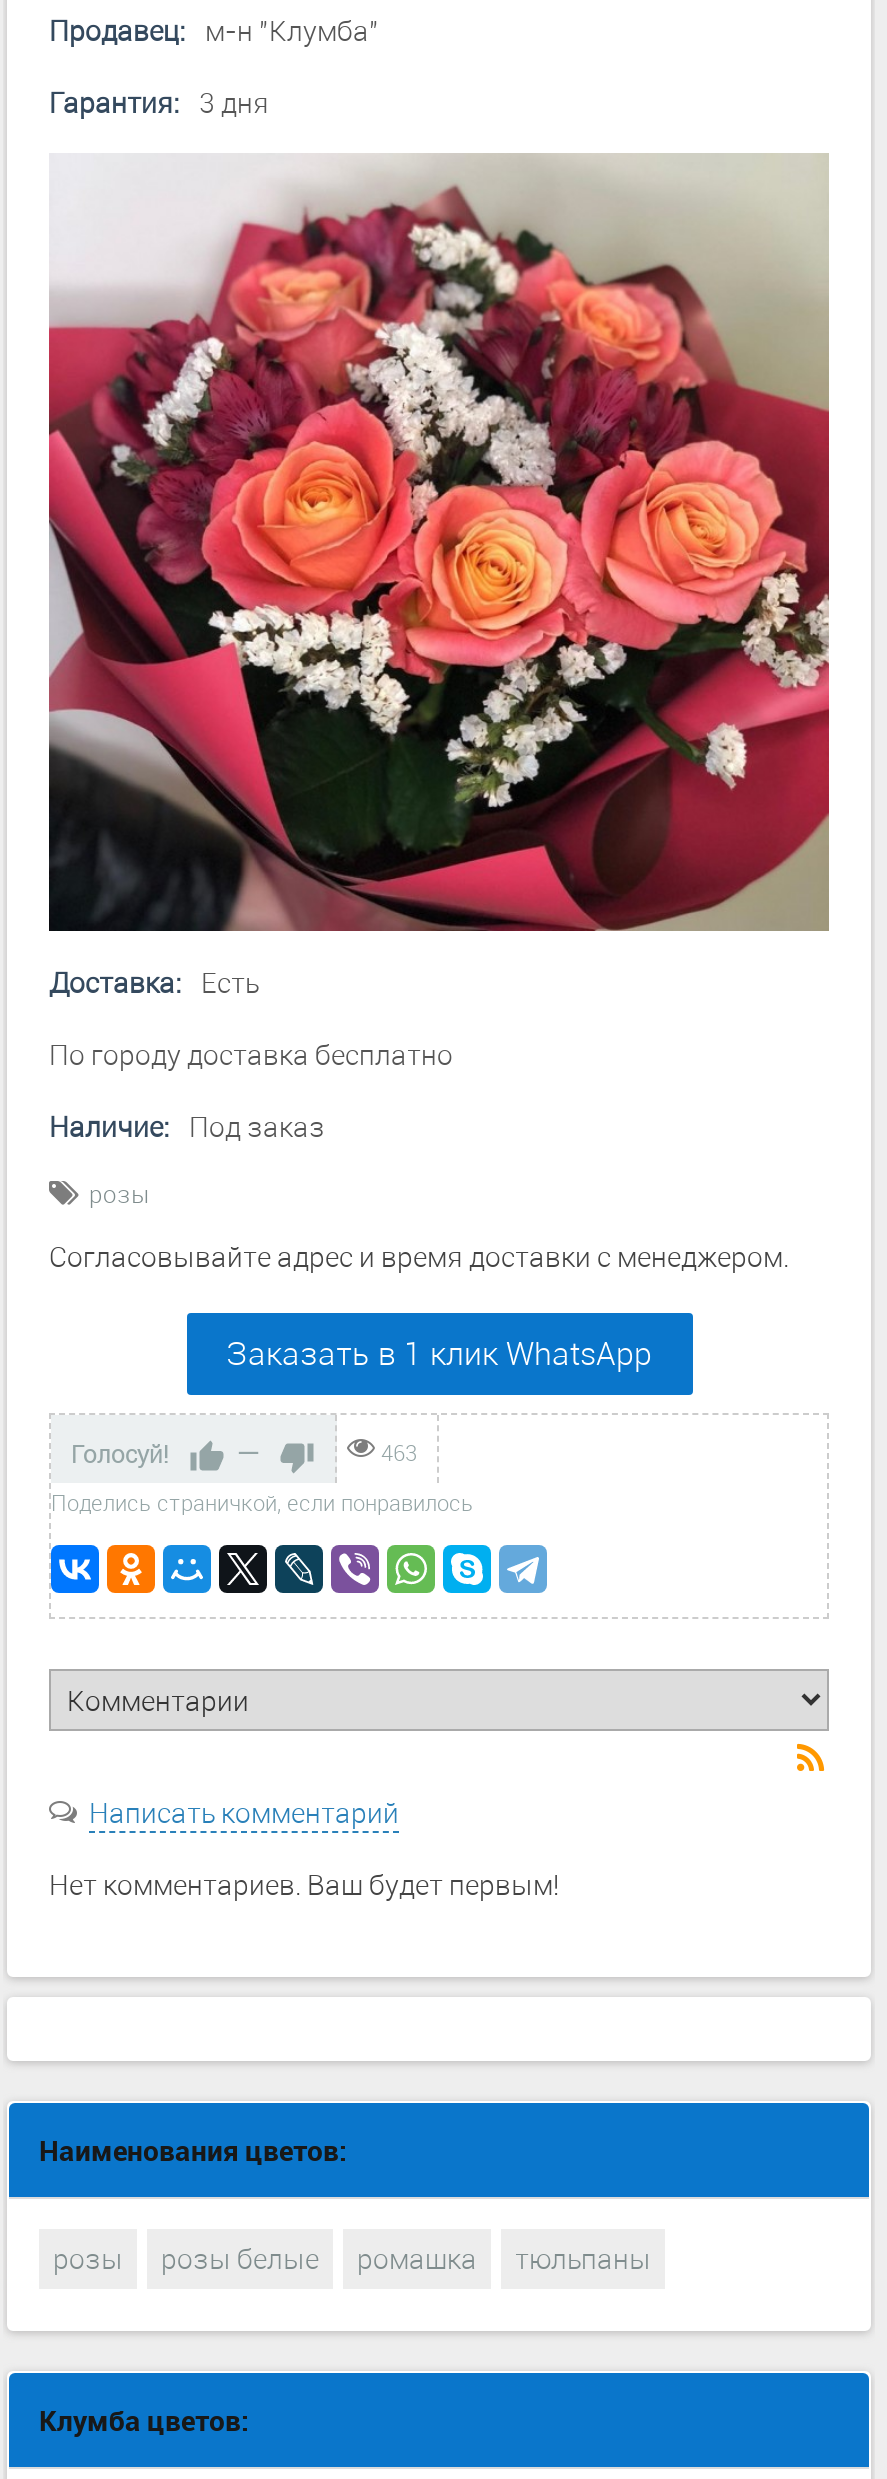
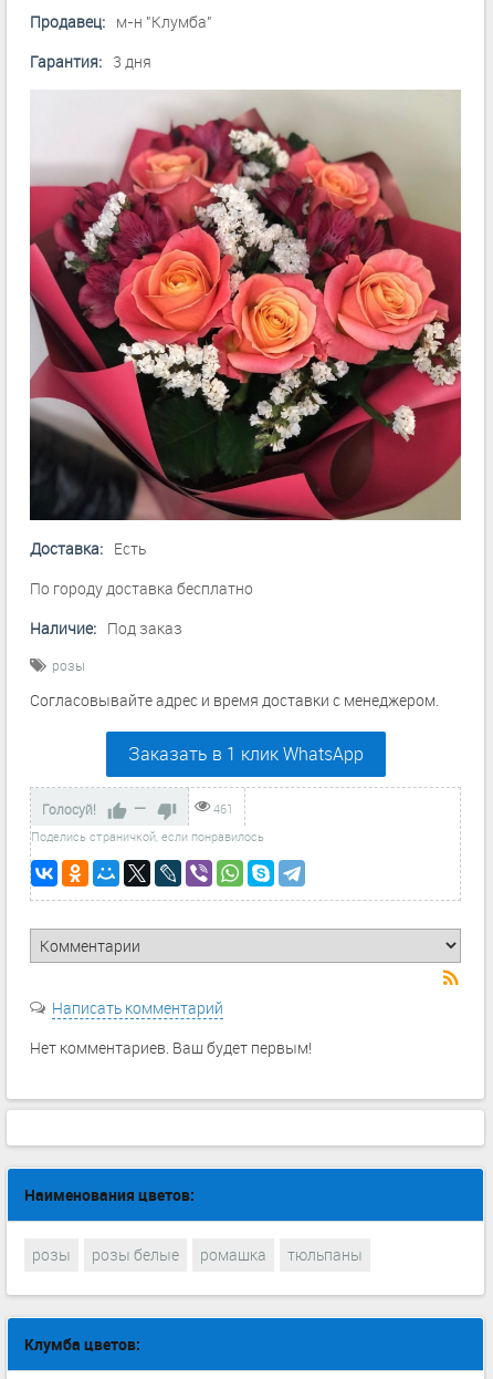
[381,1438,417,1468] 463 -> [213,801,233,817] 461

